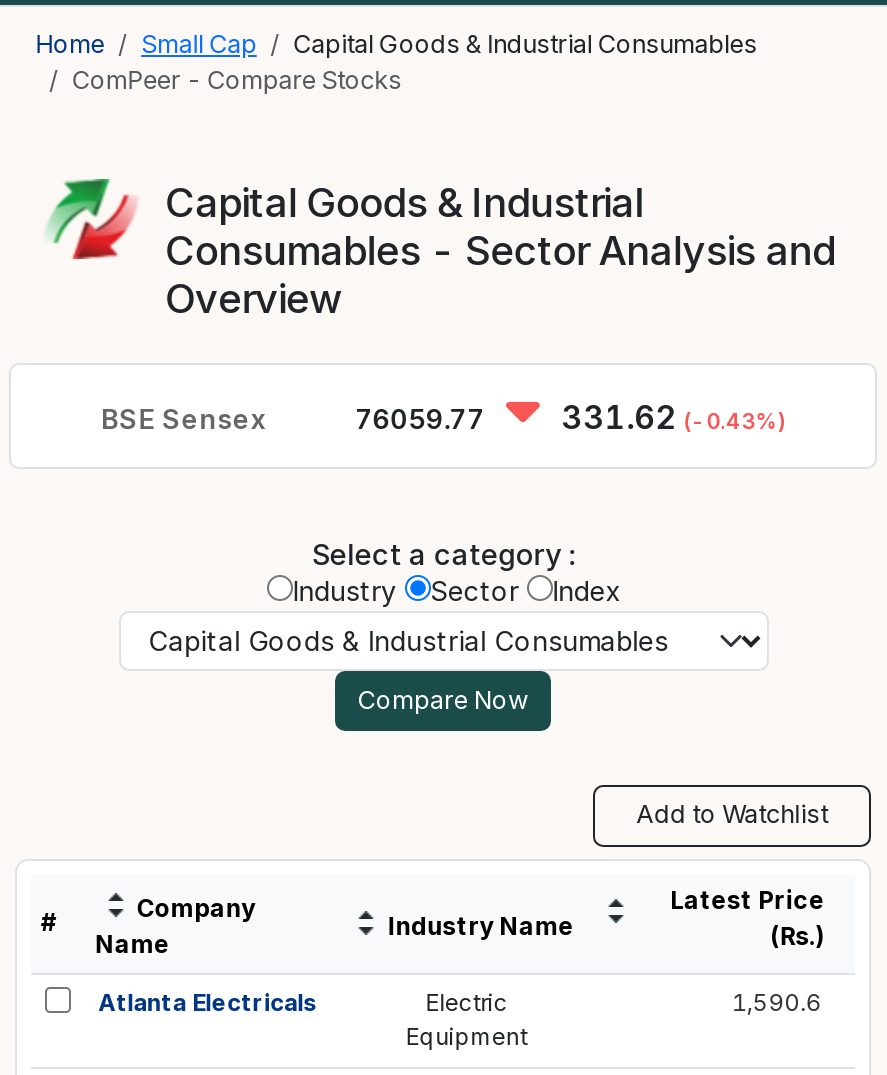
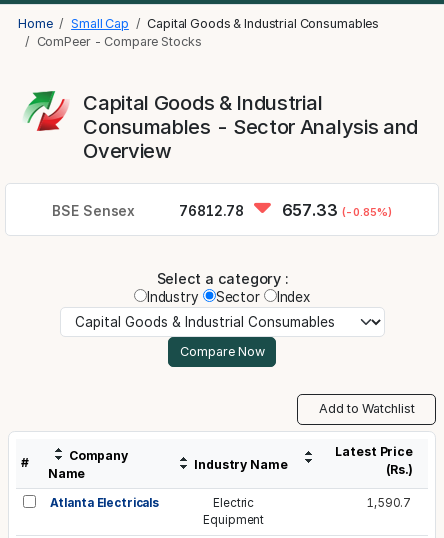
[355,403,493,435] 76059.77 -> [179,203,247,219] 76812.78
[561,397,785,437] 331.62 (-0.43%) -> [281,200,391,220] 657.33 (-0.85%)
[731,989,821,1017] 1,590.6 -> [366,496,411,510] 1,590.7

